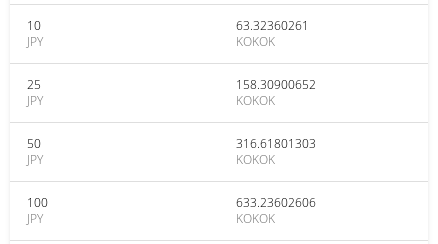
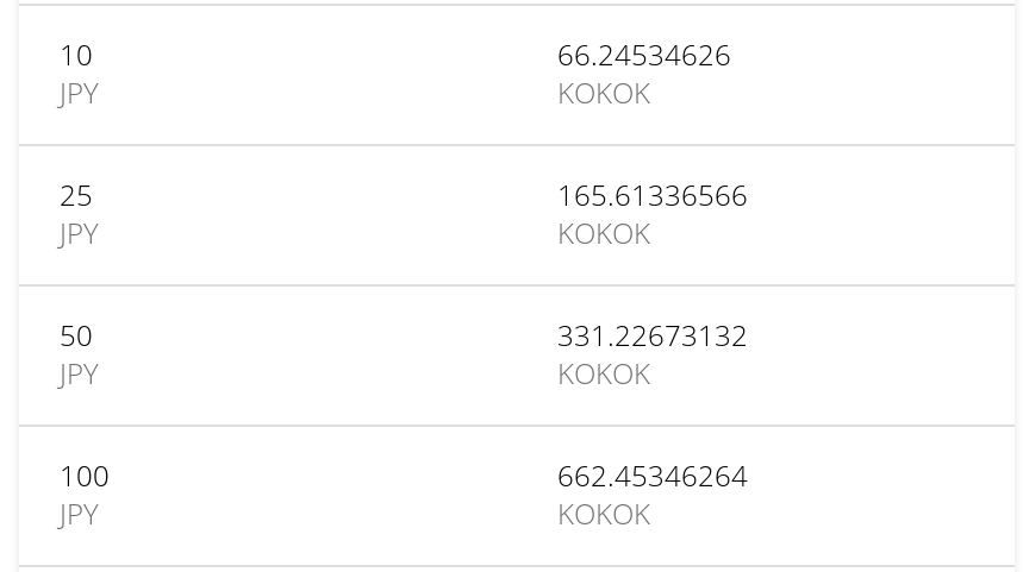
[236,17,309,34] 63.32360261 -> [557,34,731,75] 66.24534626
[236,76,316,93] 158.30900652 -> [557,175,748,215] 165.61336566
[236,135,316,152] 316.61801303 -> [557,315,748,356] 331.22673132
[236,194,316,211] 633.23602606 -> [557,455,748,496] 662.45346264

